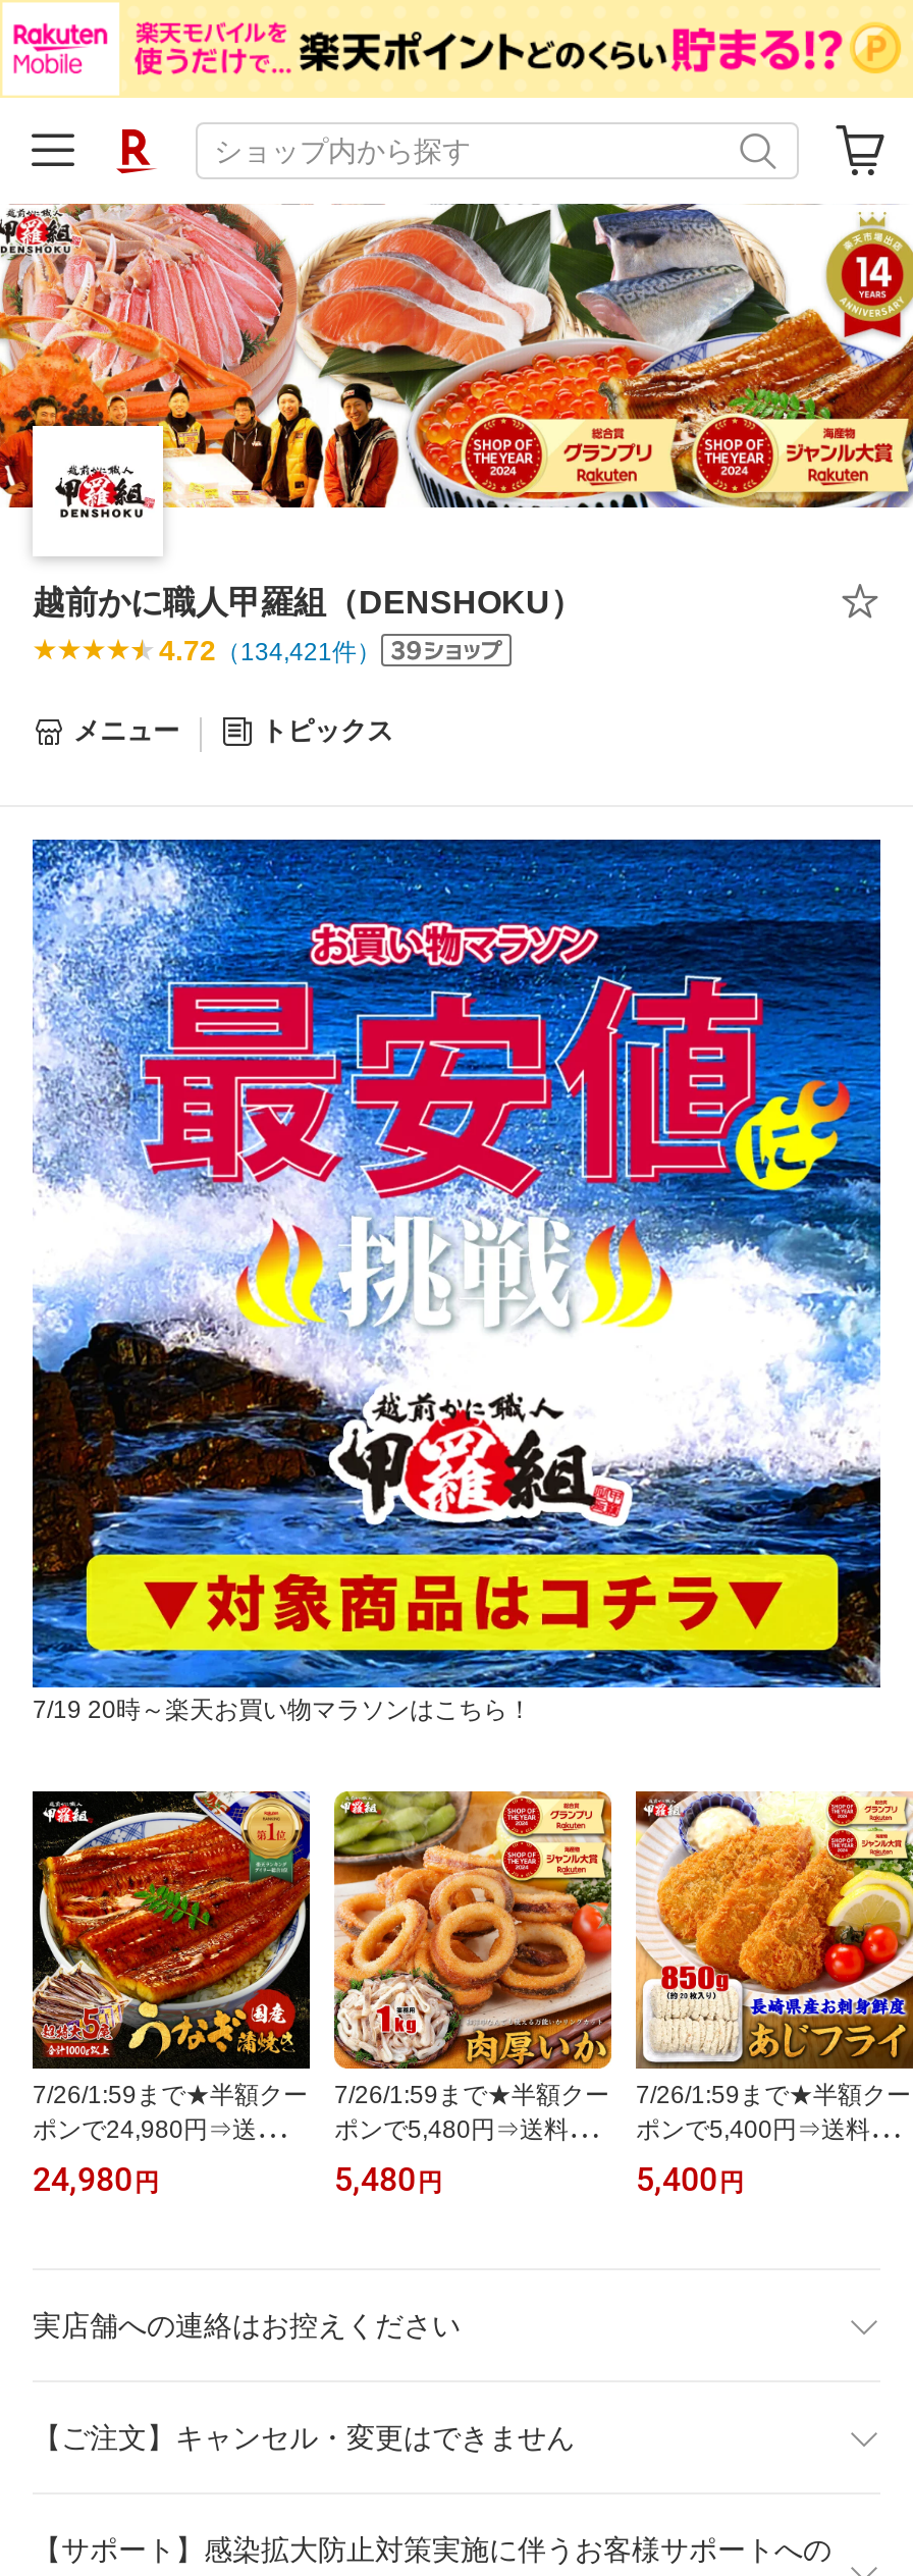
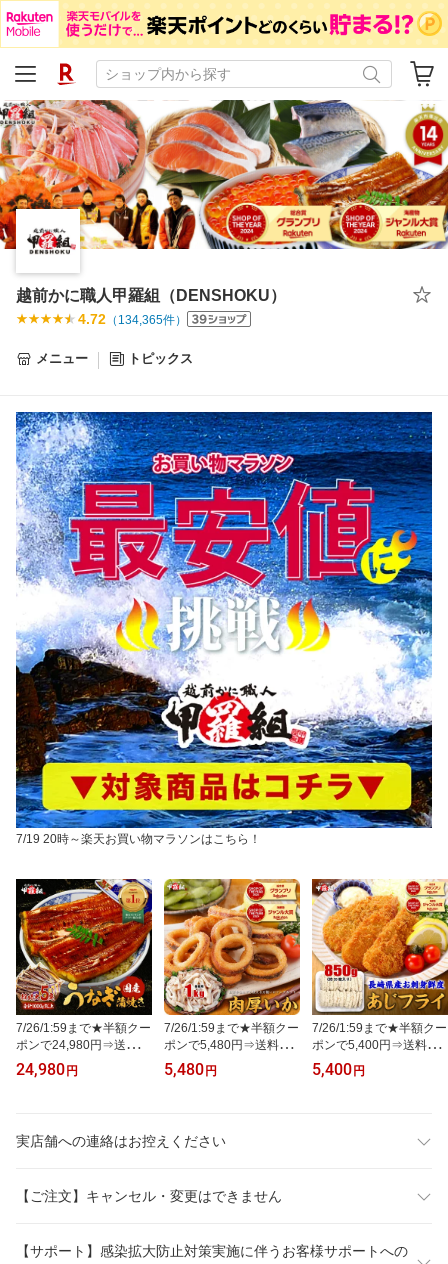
[159,634,381,667] 4.72（134,421件） -> [78,311,187,327] 4.72（134,365件）

